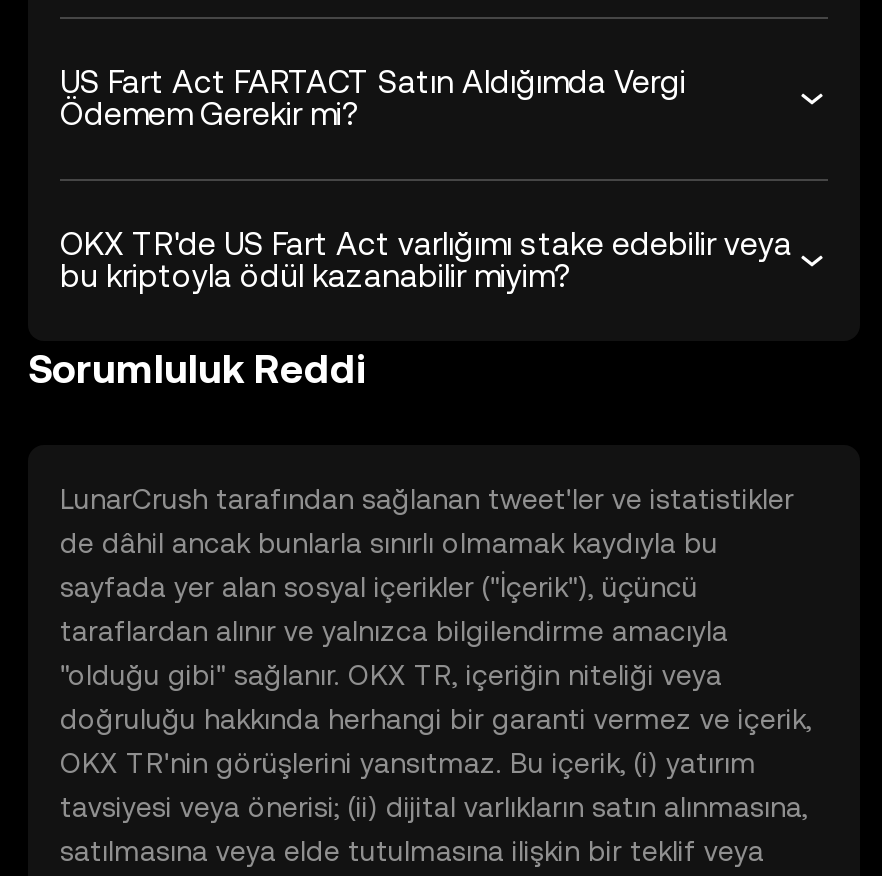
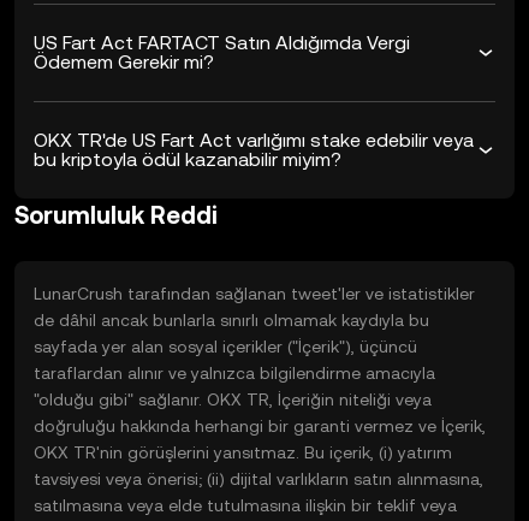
[60,659,722,691] "olduğu gibi" sağlanır. OKX TR, içeriğin niteliği veya -> [34,390,432,409] "olduğu gibi" sağlanır. OKX TR, İçeriğin niteliği veya
[60,703,812,735] doğruluğu hakkında herhangi bir garanti vermez ve içerik, -> [34,416,486,436] doğruluğu hakkında herhangi bir garanti vermez ve İçerik,

